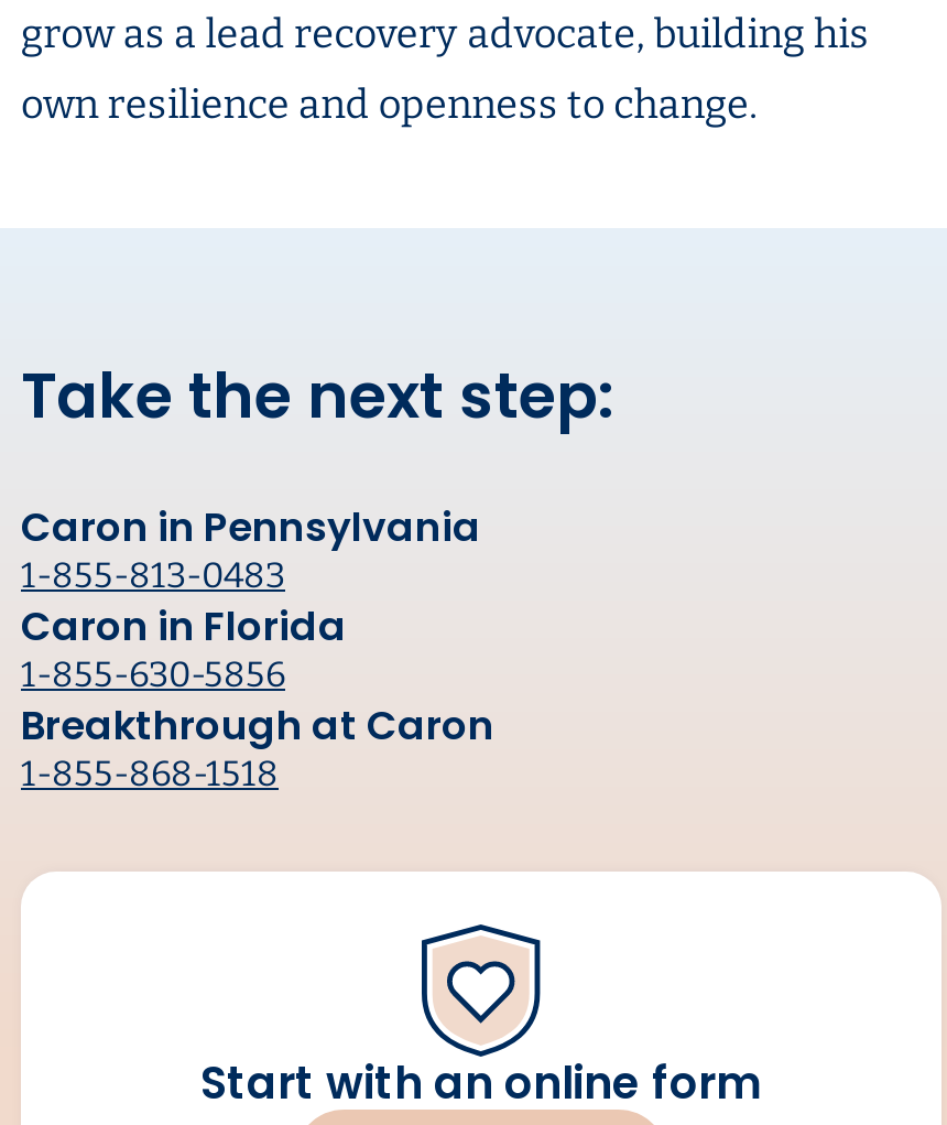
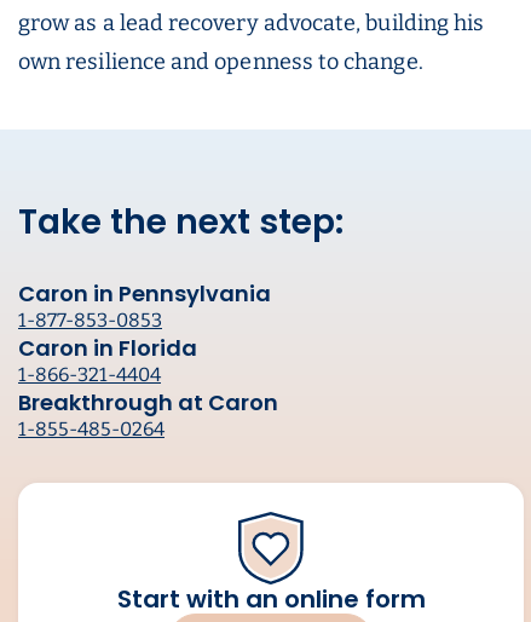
[21,554,285,596] 1-855-813-0483 -> [18,309,162,332] 1-877-853-0853
[21,653,285,695] 1-855-630-5856 -> [18,363,161,386] 1-866-321-4404
[21,753,279,794] 1-855-868-1518 -> [18,417,165,440] 1-855-485-0264

